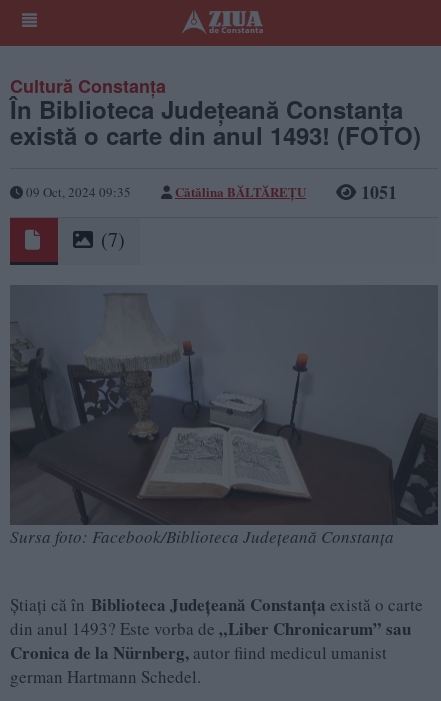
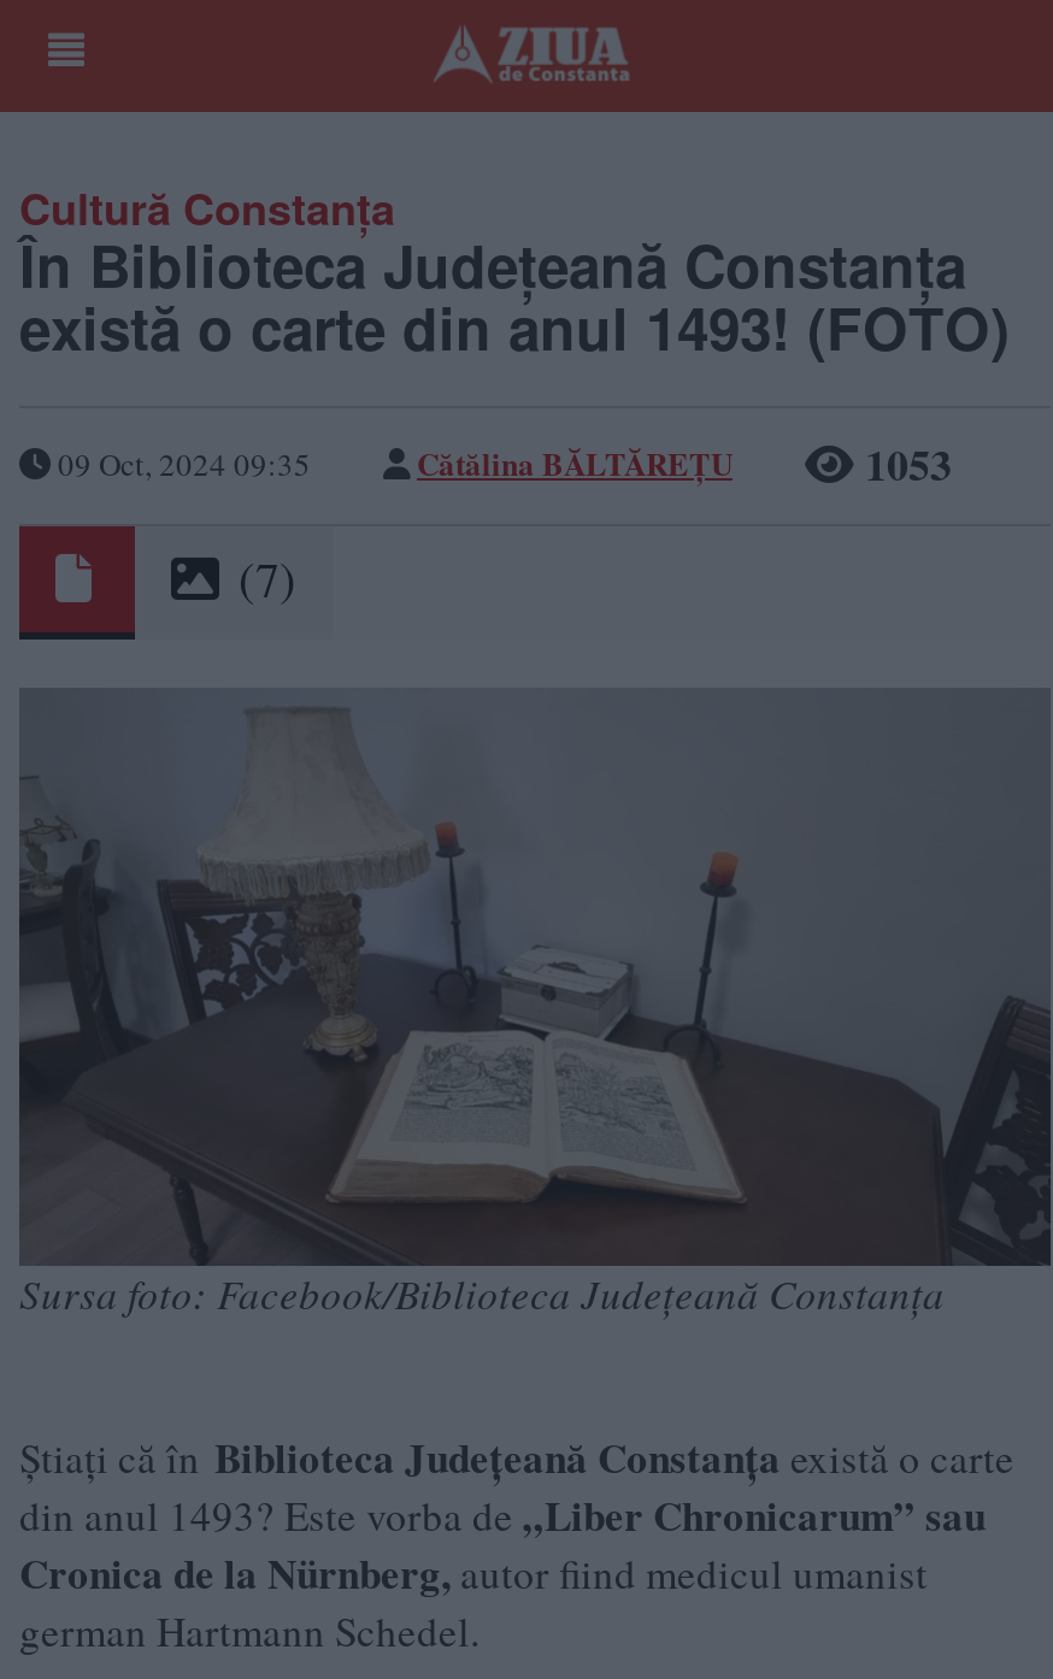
[356,178,397,204] 1051 -> [853,431,952,494] 1053

